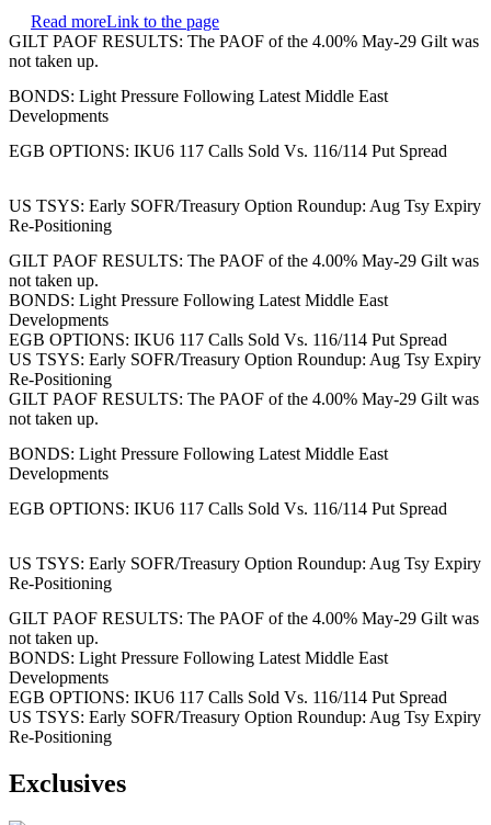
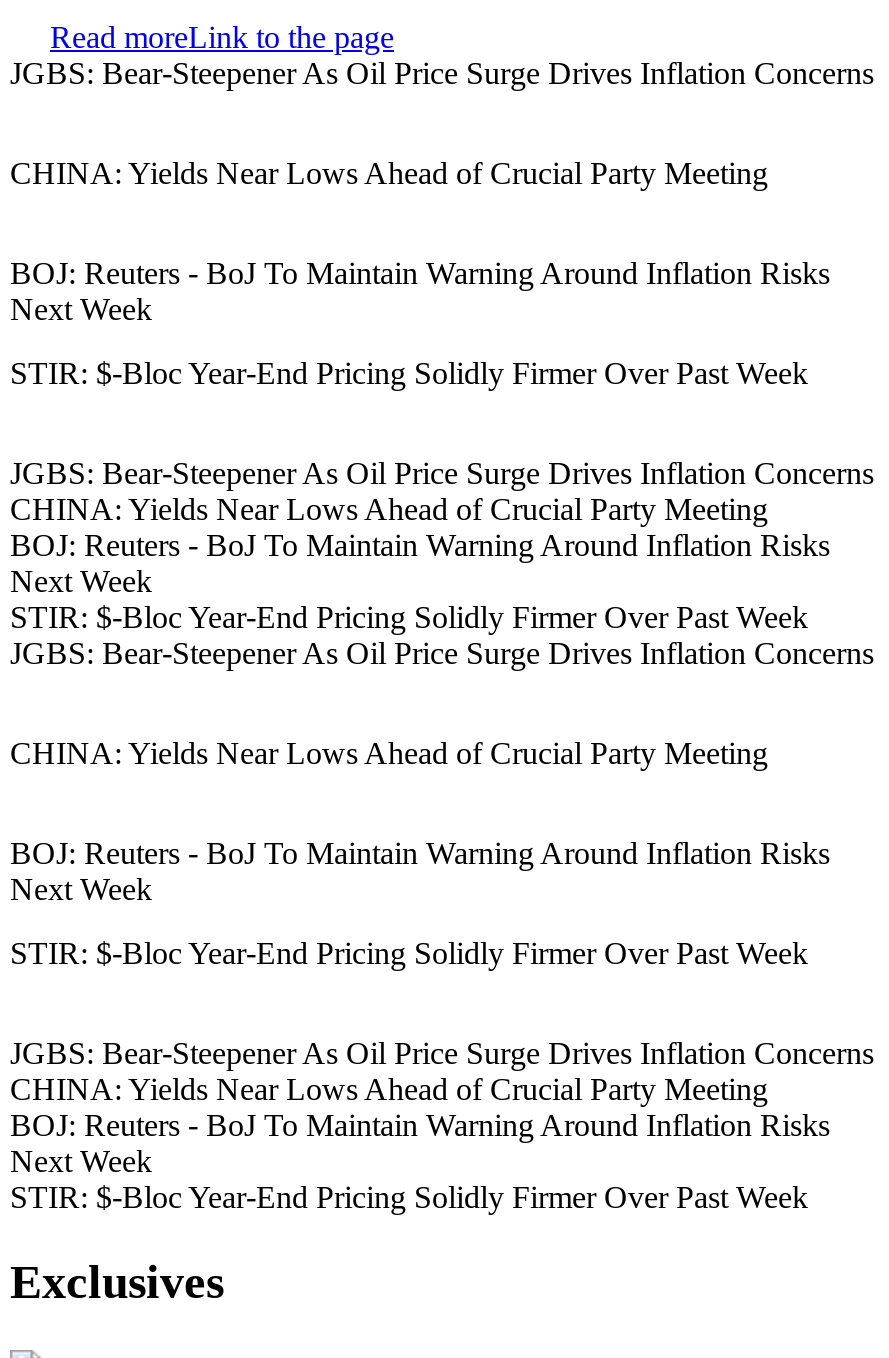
[9,32,479,70] GILT PAOF RESULTS: The PAOF of the 4.00% May-29 Gilt was | not taken up. -> [10,56,874,90] JGBS: Bear-Steepener As Oil Price Surge Drives Inflation Concerns
[9,87,388,125] BONDS: Light Pressure Following Latest Middle East | Developments -> [10,156,768,190] CHINA: Yields Near Lows Ahead of Crucial Party Meeting
[9,142,447,160] EGB OPTIONS: IKU6 117 Calls Sold Vs. 116/114 Put Spread -> [10,256,830,326] BOJ: Reuters - BoJ To Maintain Warning Around Inflation Risks | Next Week
[9,197,481,235] US TSYS: Early SOFR/Treasury Option Roundup: Aug Tsy Expiry | Re-Positioning -> [10,356,808,390] STIR: $-Bloc Year-End Pricing Solidly Firmer Over Past Week
[9,251,481,428] GILT PAOF RESULTS: The PAOF of the 4.00% May-29 Gilt was | not taken up. | BONDS: Light Pressure Following Latest Middle East | Developments | EGB OPTIONS: IKU6 117 Calls Sold Vs. 116/114 Put Spread | US TSYS: Early SOFR/Treasury Option Roundup: Aug Tsy Expiry | Re-Positioning | GILT PAOF RESULTS: The PAOF of the 4.00% May-29 Gilt was | not taken up. -> [10,456,874,670] JGBS: Bear-Steepener As Oil Price Surge Drives Inflation Concerns | CHINA: Yields Near Lows Ahead of Crucial Party Meeting | BOJ: Reuters - BoJ To Maintain Warning Around Inflation Risks | Next Week | STIR: $-Bloc Year-End Pricing Solidly Firmer Over Past Week | JGBS: Bear-Steepener As Oil Price Surge Drives Inflation Concerns
[9,445,388,483] BONDS: Light Pressure Following Latest Middle East | Developments -> [10,736,768,770] CHINA: Yields Near Lows Ahead of Crucial Party Meeting
[9,499,447,518] EGB OPTIONS: IKU6 117 Calls Sold Vs. 116/114 Put Spread -> [10,836,830,906] BOJ: Reuters - BoJ To Maintain Warning Around Inflation Risks | Next Week
[9,554,481,593] US TSYS: Early SOFR/Treasury Option Roundup: Aug Tsy Expiry | Re-Positioning -> [10,936,808,970] STIR: $-Bloc Year-End Pricing Solidly Firmer Over Past Week
[9,609,481,746] GILT PAOF RESULTS: The PAOF of the 4.00% May-29 Gilt was | not taken up. | BONDS: Light Pressure Following Latest Middle East | Developments | EGB OPTIONS: IKU6 117 Calls Sold Vs. 116/114 Put Spread | US TSYS: Early SOFR/Treasury Option Roundup: Aug Tsy Expiry | Re-Positioning -> [10,1036,874,1214] JGBS: Bear-Steepener As Oil Price Surge Drives Inflation Concerns | CHINA: Yields Near Lows Ahead of Crucial Party Meeting | BOJ: Reuters - BoJ To Maintain Warning Around Inflation Risks | Next Week | STIR: $-Bloc Year-End Pricing Solidly Firmer Over Past Week

